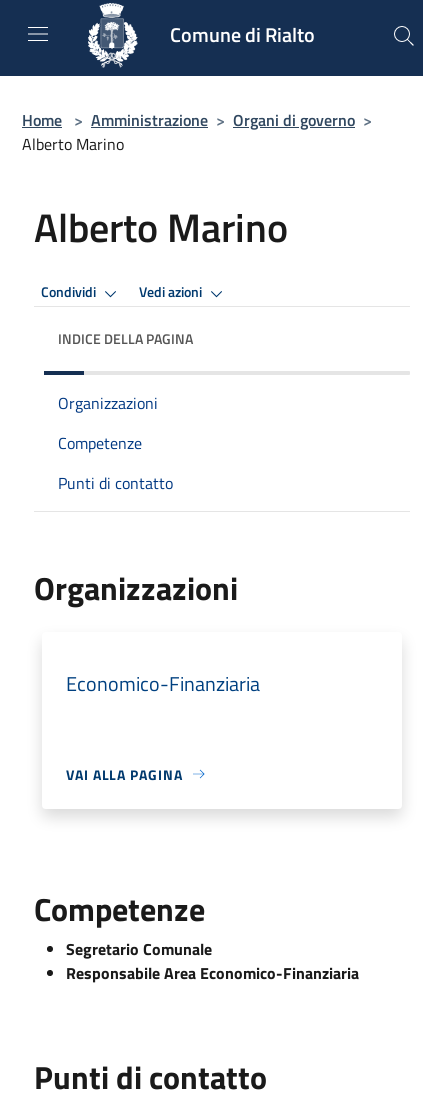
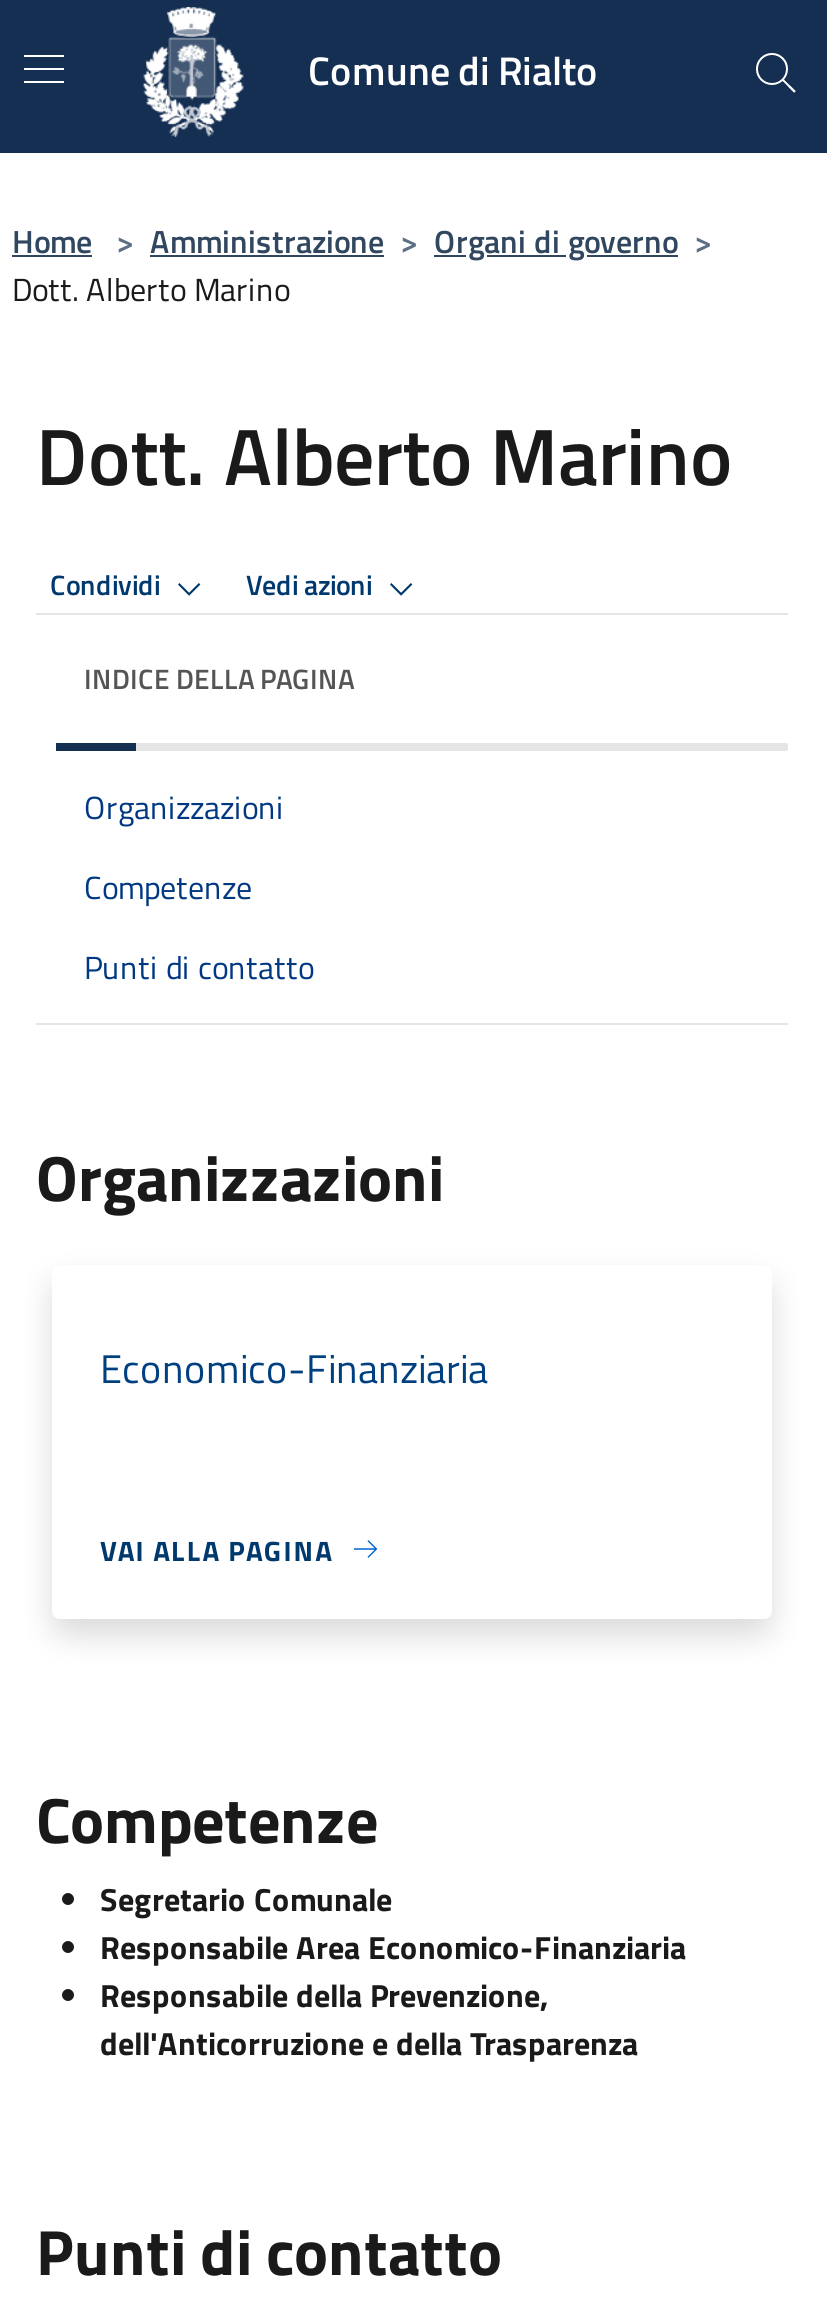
[22,132,124,156] Alberto Marino -> [12,264,290,312] Dott. Alberto Marino
[34,197,288,258] Alberto Marino -> [36,394,732,516] Dott. Alberto Marino
none -> [100,1970,638,2066] Responsabile della Prevenzione, | dell'Anticorruzione e della Trasparenza

